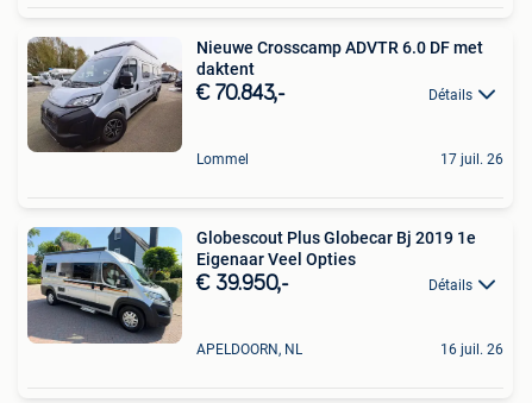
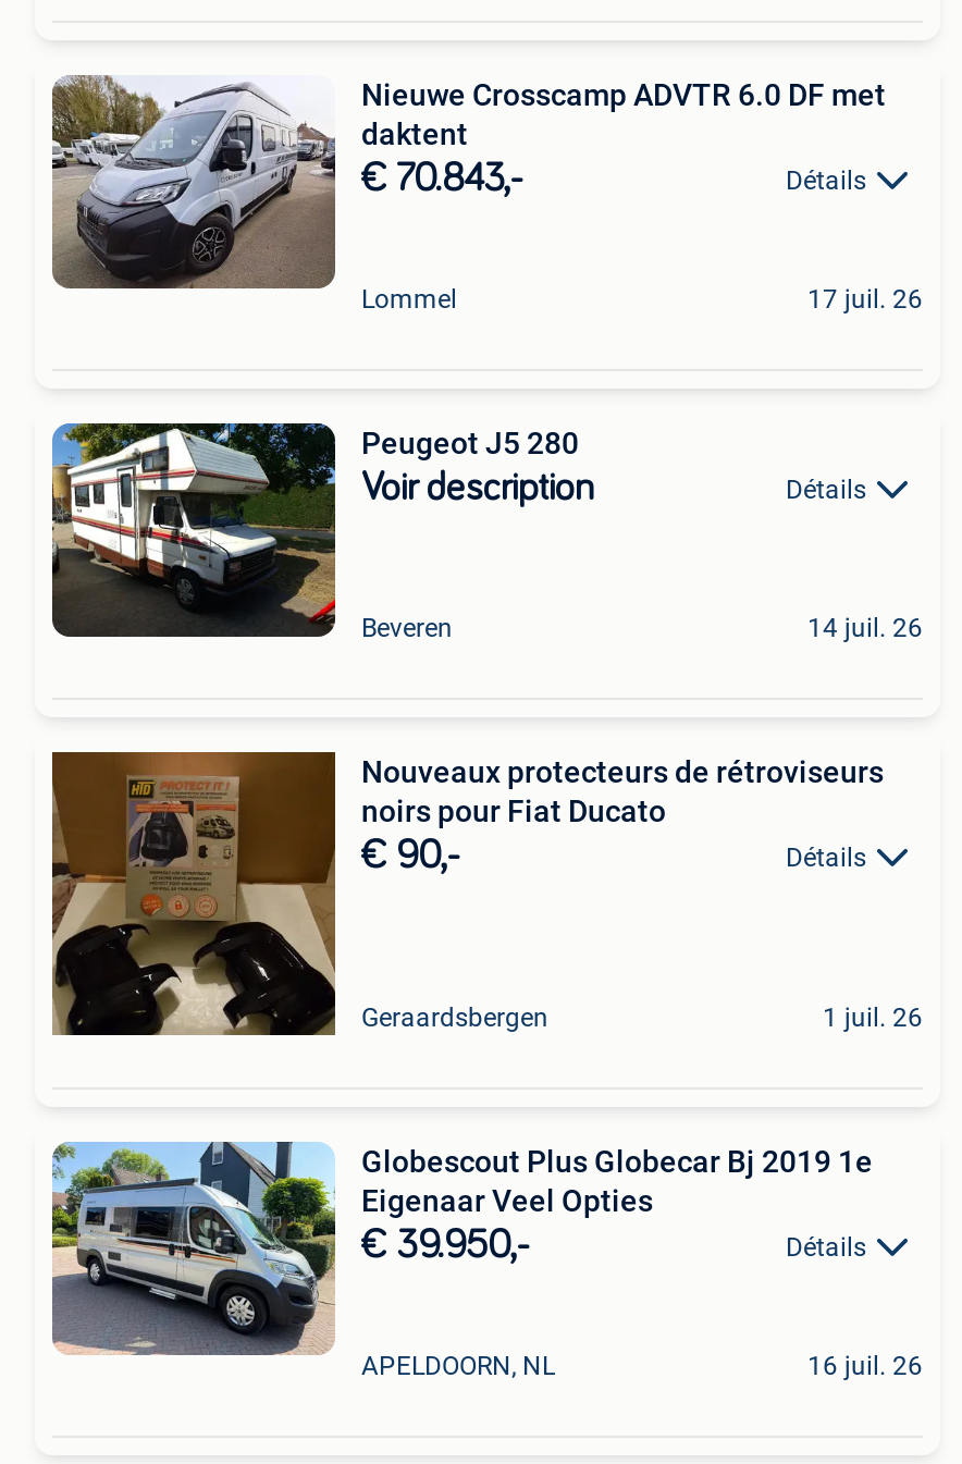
none -> [50,421,866,639] [image] | Peugeot J5 280 | Voir description | Détails
none -> [50,750,884,1037] [image] | Nouveaux protecteurs de rétroviseurs | noirs pour Fiat Ducato | € 90,- | Détails
none -> [361,612,923,643] Beveren | 14 juil. 26
none -> [361,1002,923,1033] Geraardsbergen | 1 juil. 26

